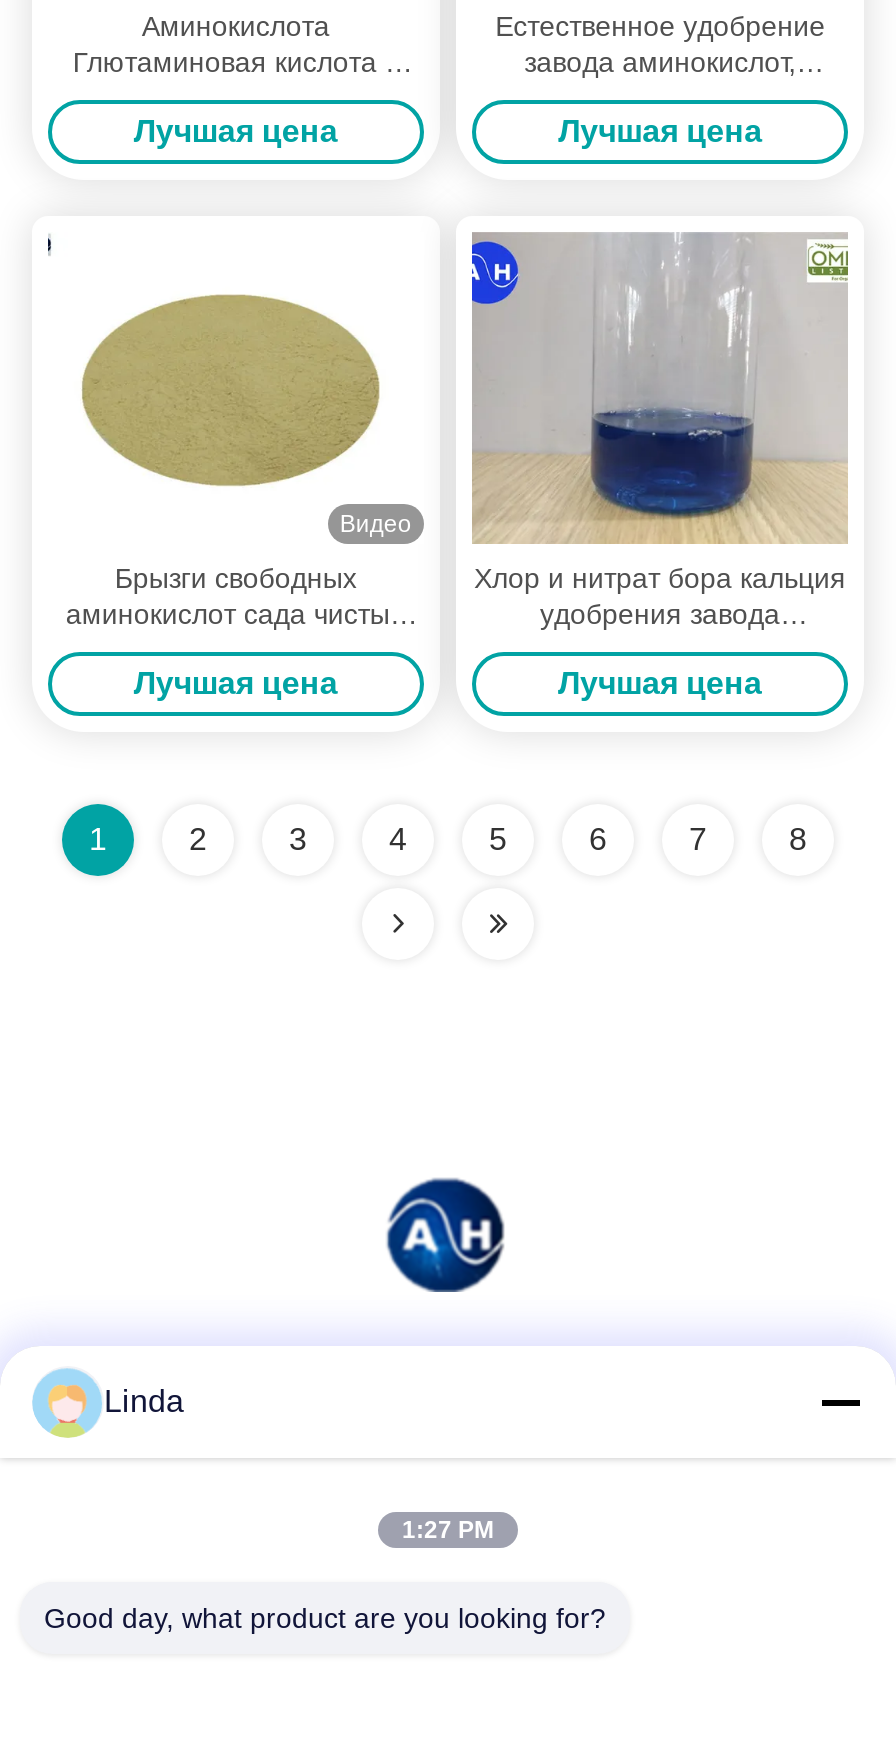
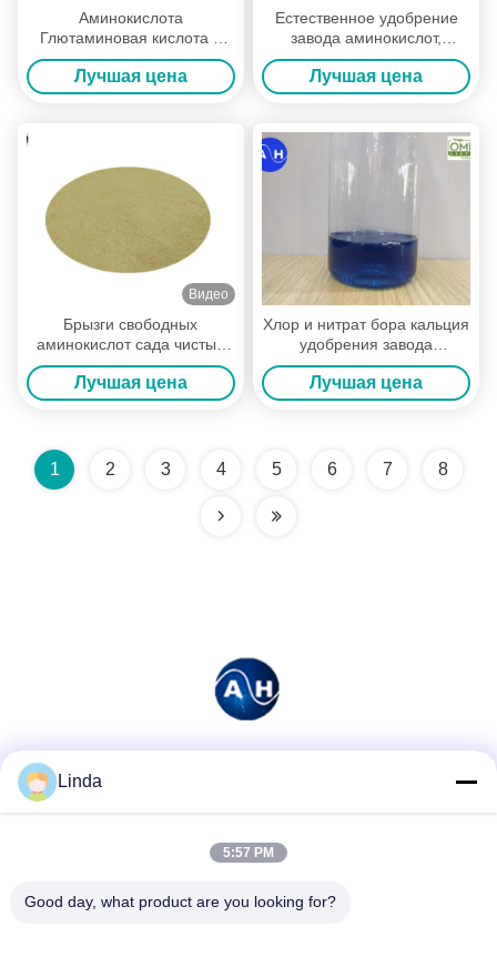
[402,1516,494,1544] 1:27 PM -> [223,845,274,860] 5:57 PM

